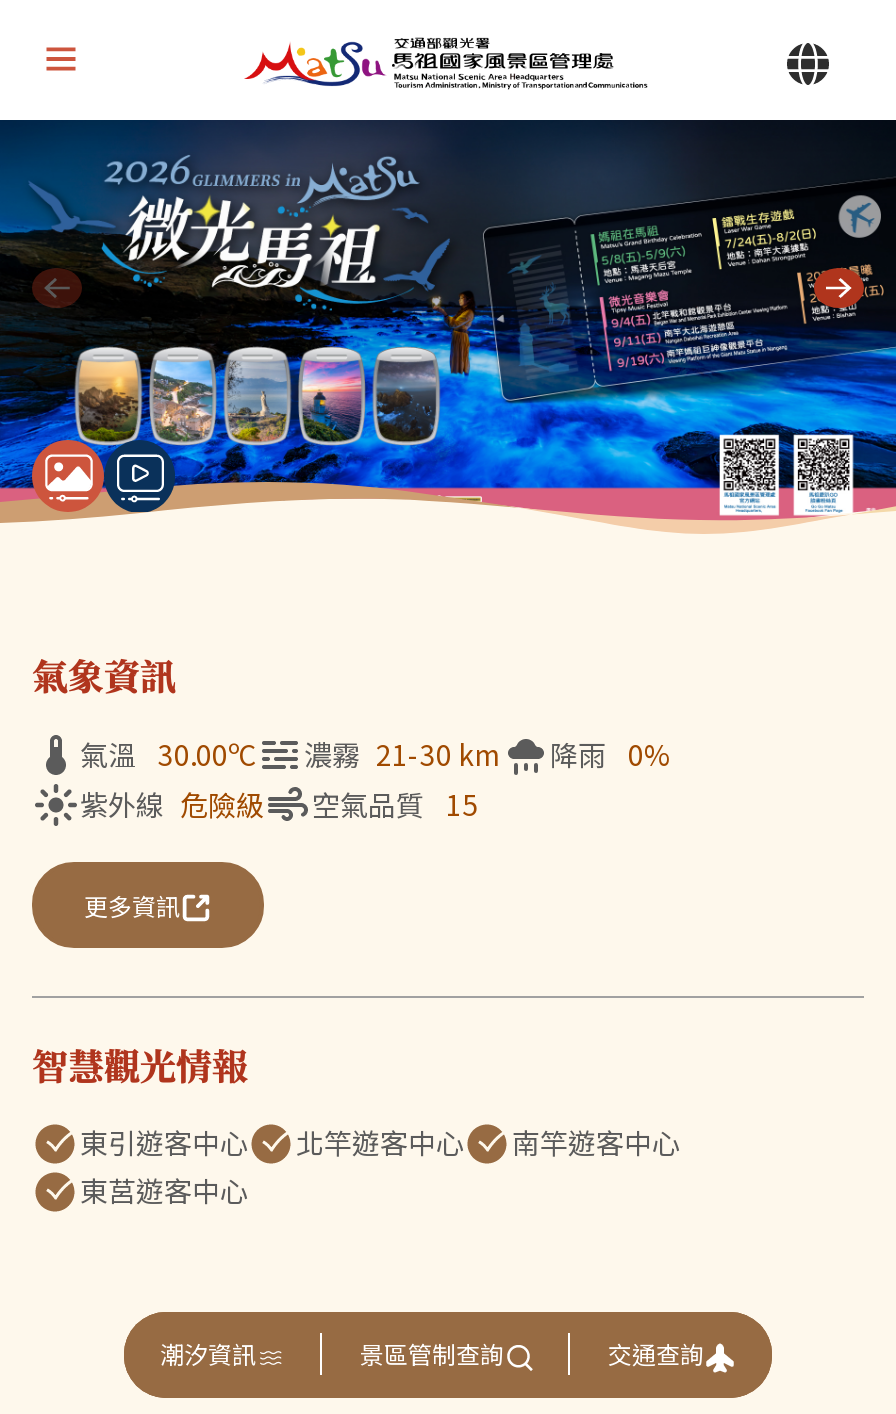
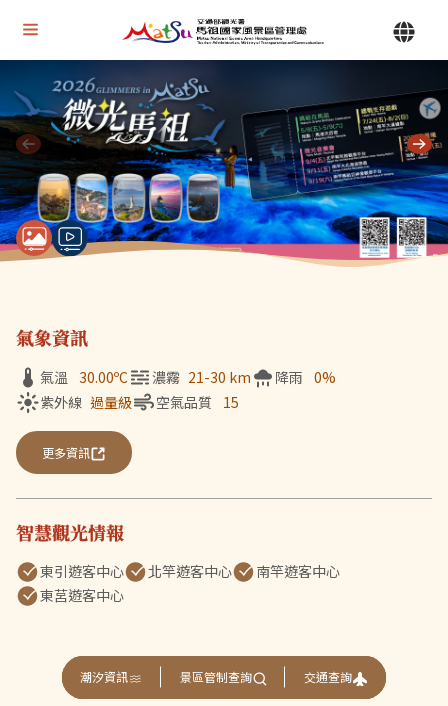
[80,784,264,824] 紫外線 危險級 -> [40,392,132,412] 紫外線 過量級

